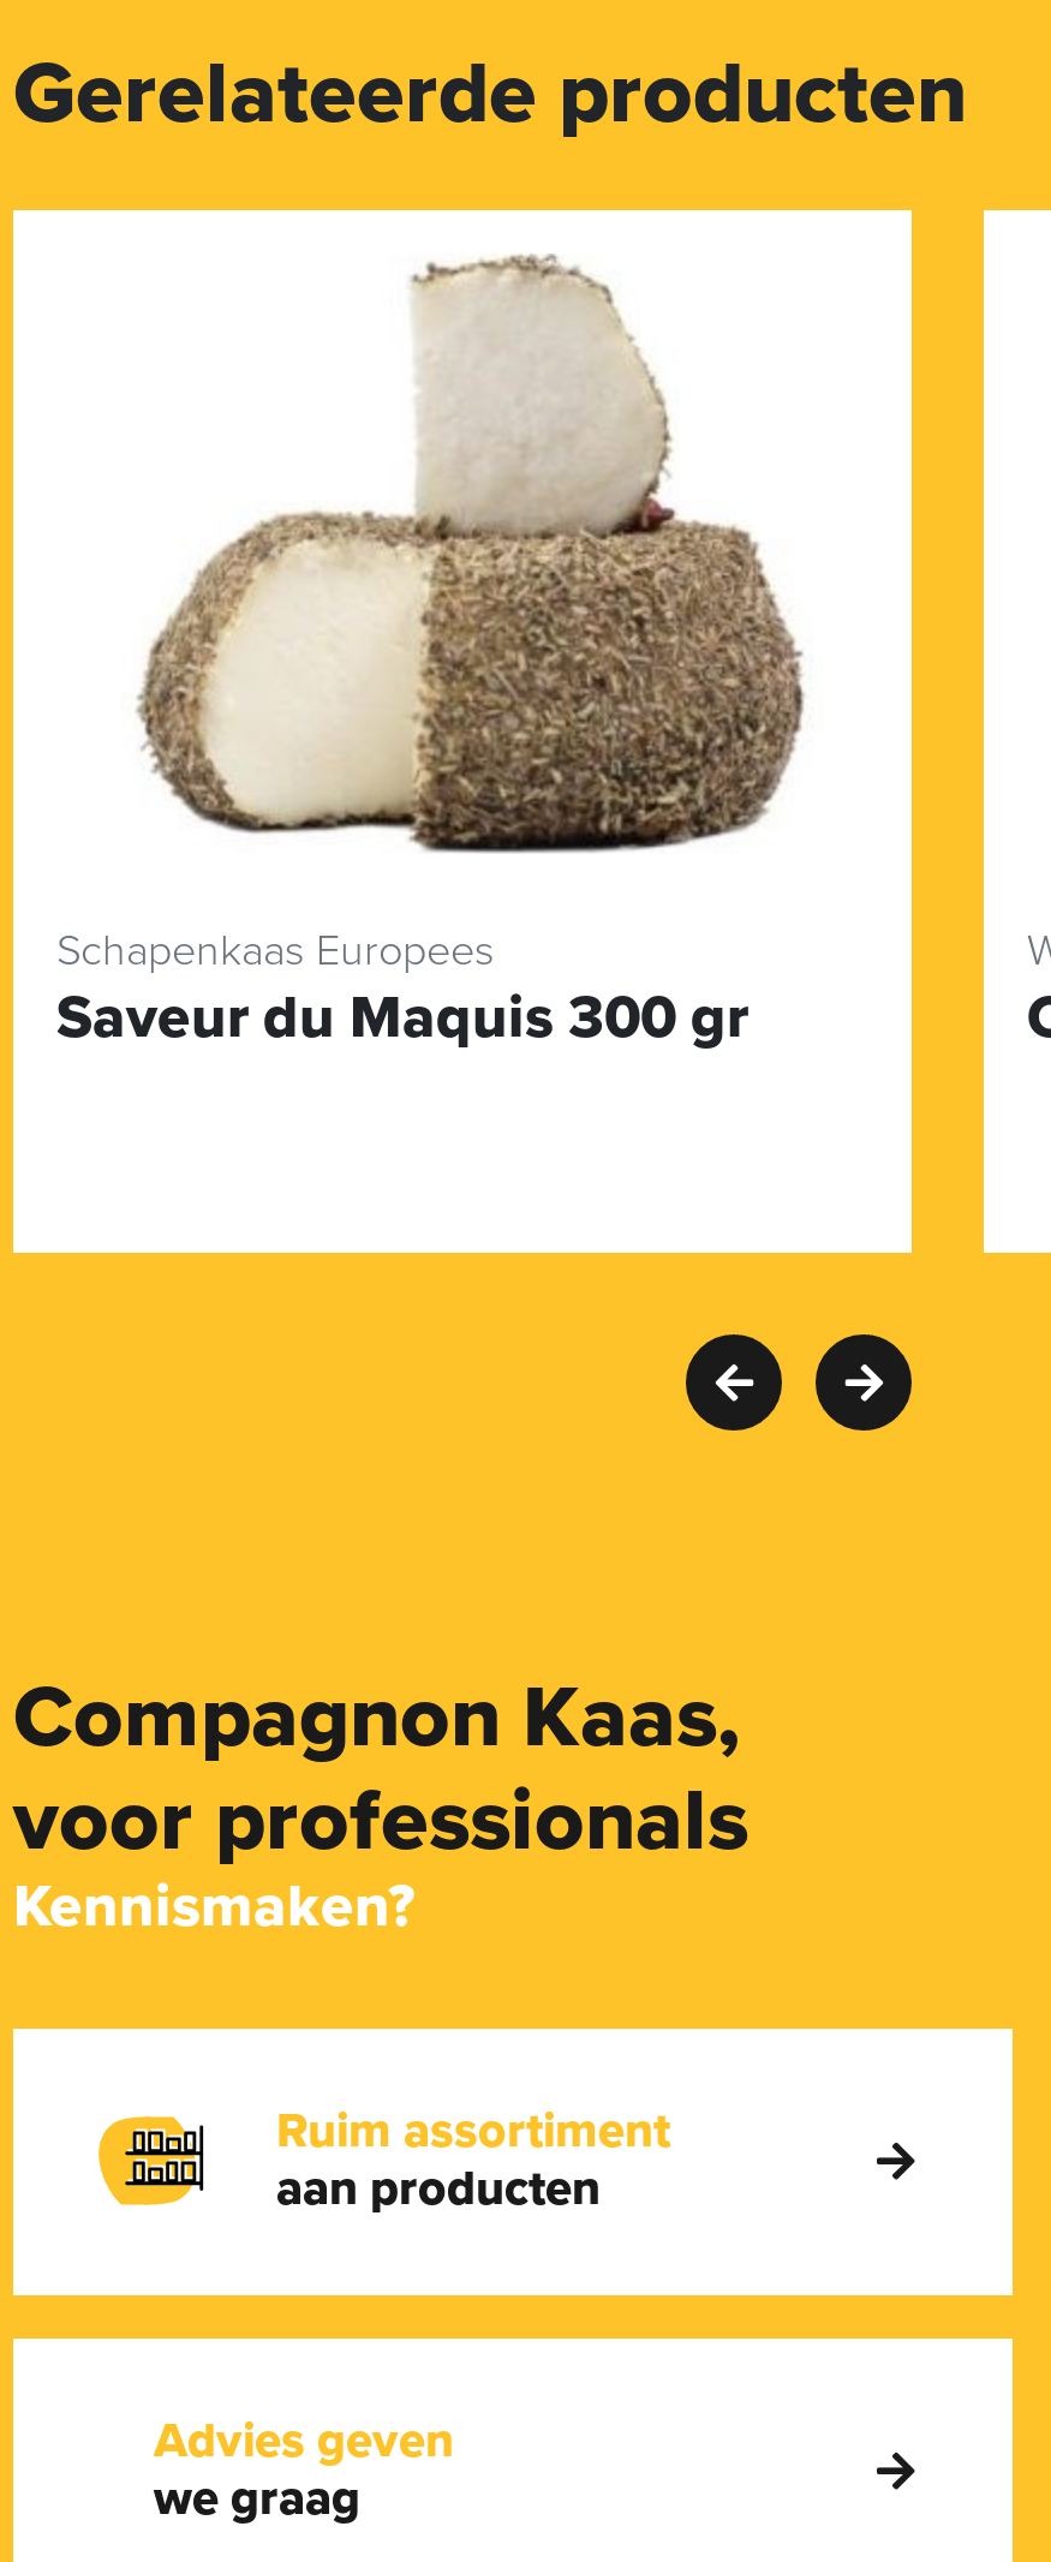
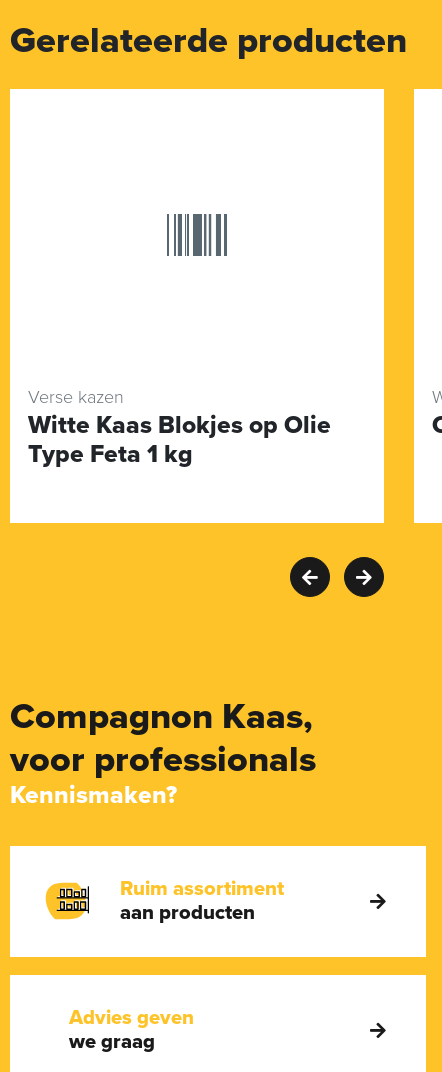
[136,253,806,854] [image] -> none
[56,923,748,1053] Schapenkaas Europees | Saveur du Maquis 300 gr -> [28,386,331,469] Verse kazen | Witte Kaas Blokjes op Olie | Type Feta 1 kg

